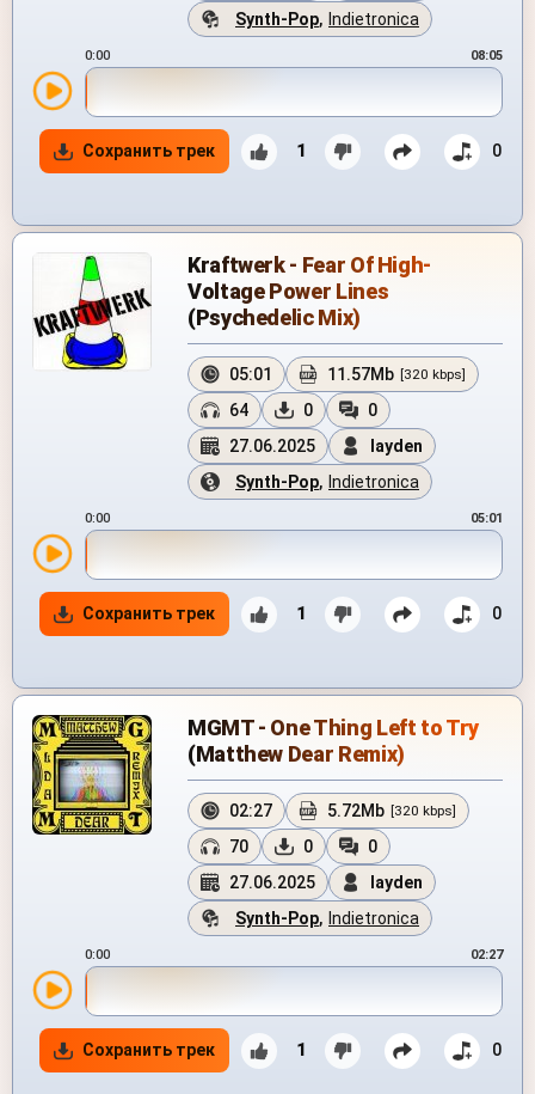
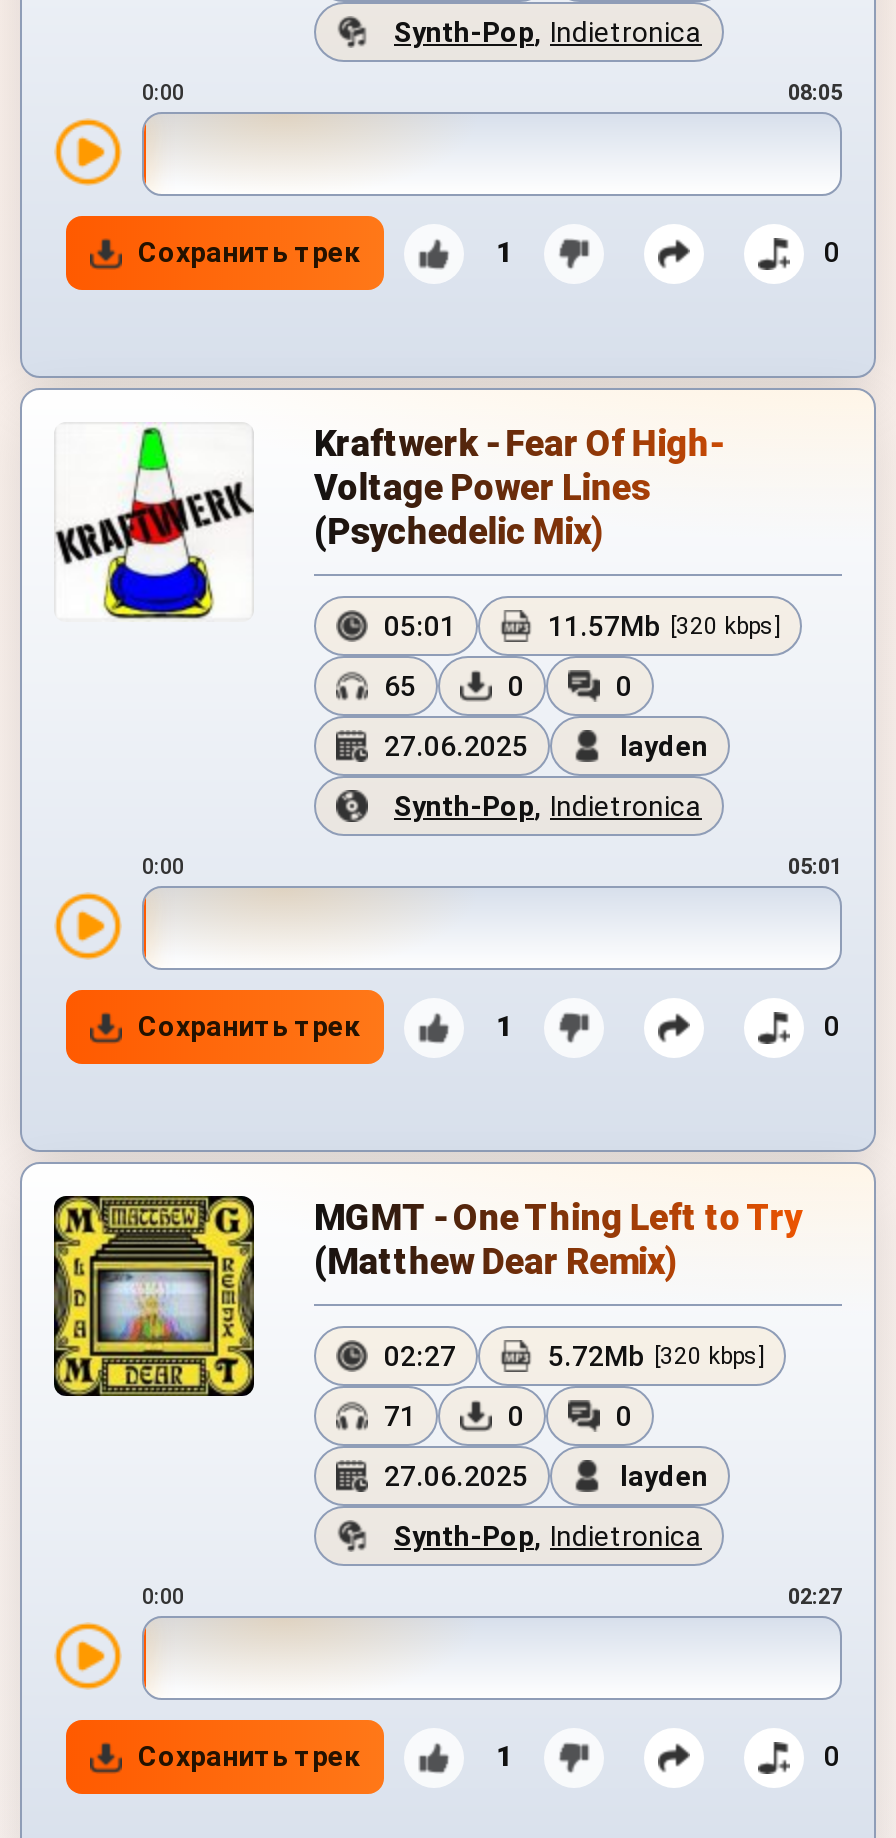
[229,401,248,420] 64 -> [384,670,416,702] 65
[229,837,248,856] 70 -> [384,1400,416,1432] 71

